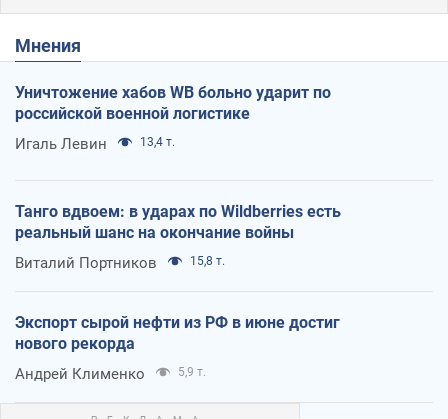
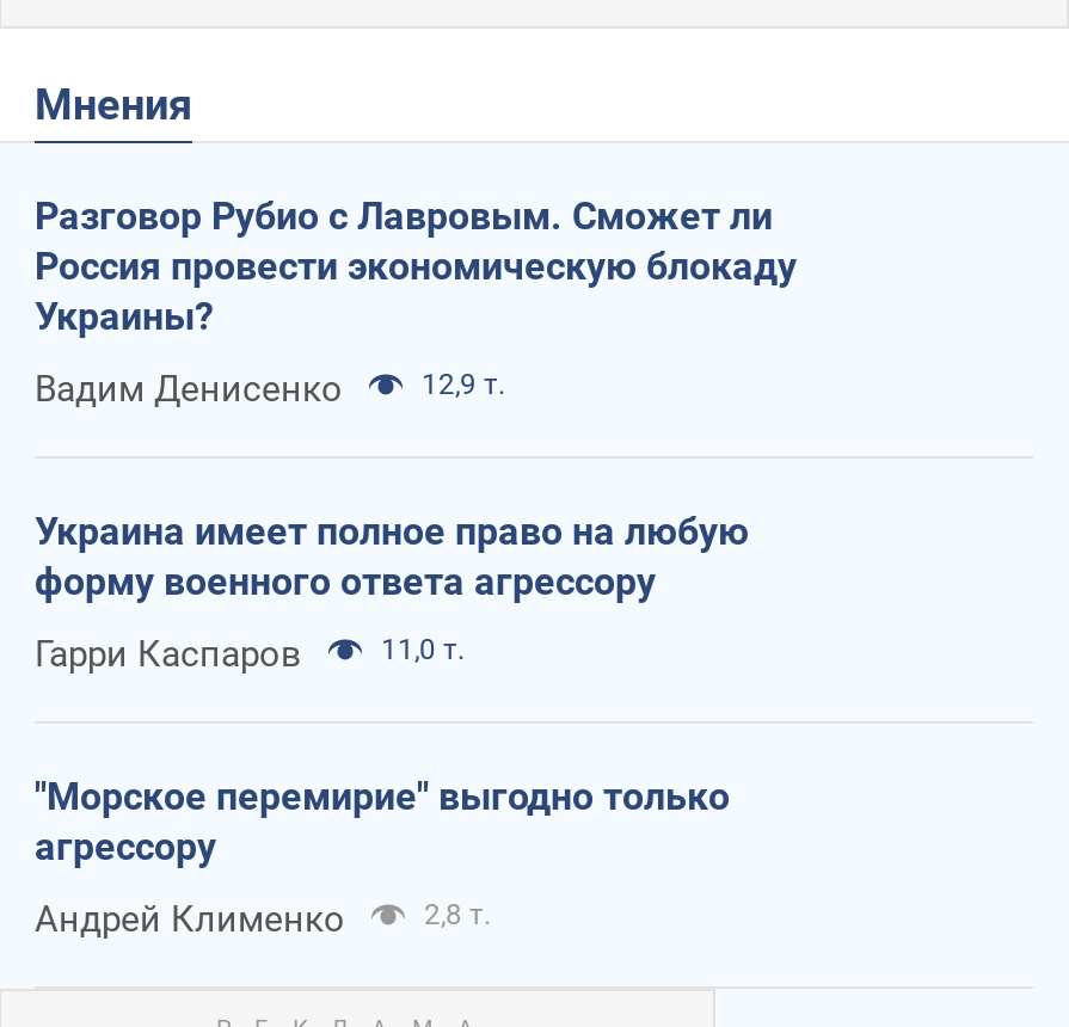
[15,83,331,123] Уничтожение хабов WB больно ударит по | российской военной логистике -> [35,193,797,338] Разговор Рубио с Лавровым. Сможет ли | Россия провести экономическую блокаду | Украины?
[15,135,175,153] Игаль Левин | 13,4 т. -> [35,367,505,410] Вадим Денисенко | 12,9 т.
[15,202,341,242] Танго вдвоем: в ударах по Wildberries есть | реальный шанс на окончание войны -> [35,508,749,604] Украина имеет полное право на любую | форму военного ответа агрессору
[15,254,225,272] Виталий Портников | 15,8 т. -> [35,632,465,675] Гарри Каспаров | 11,0 т.
[15,313,340,353] Экспорт сырой нефти из РФ в июне достиг | нового рекорда -> [35,773,730,869] "Морское перемирие" выгодно только | агрессору
[178,365,206,379] 5,9 т. -> [424,897,491,931] 2,8 т.

